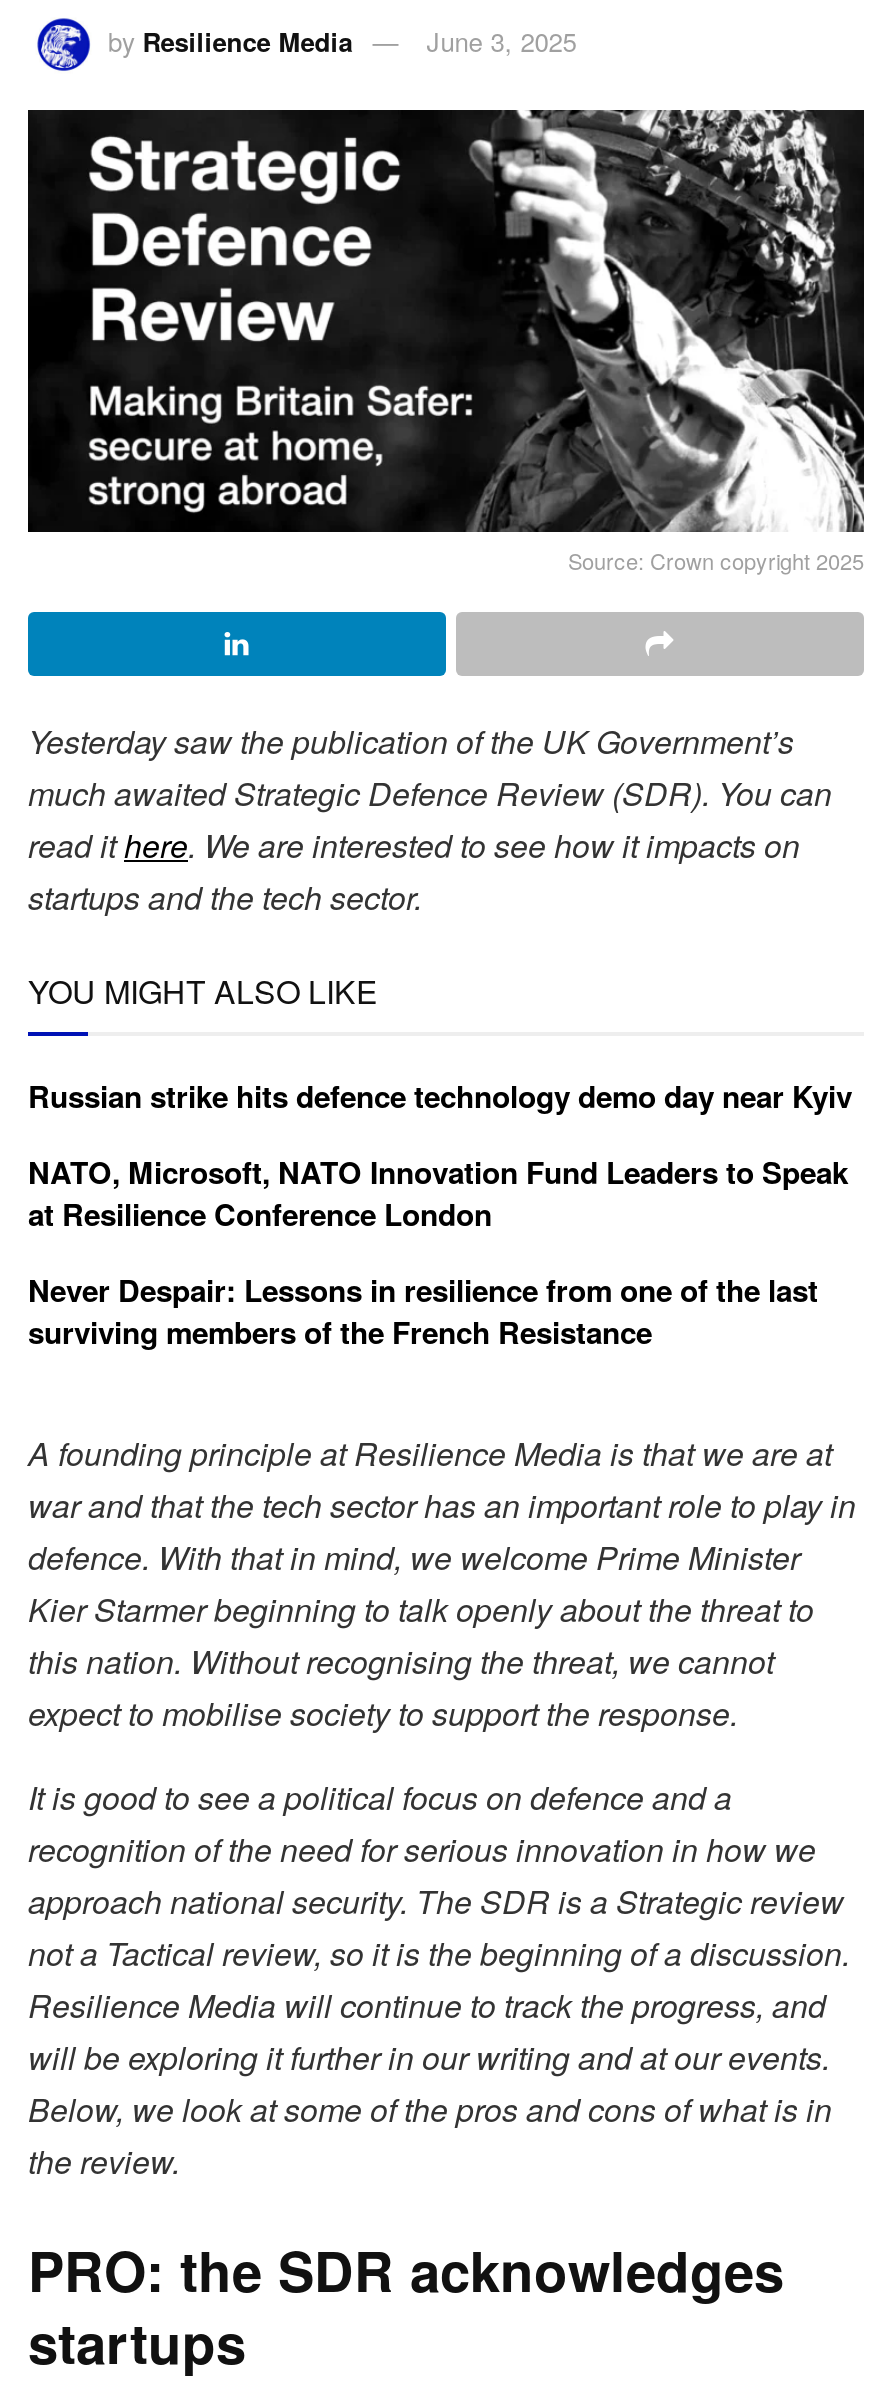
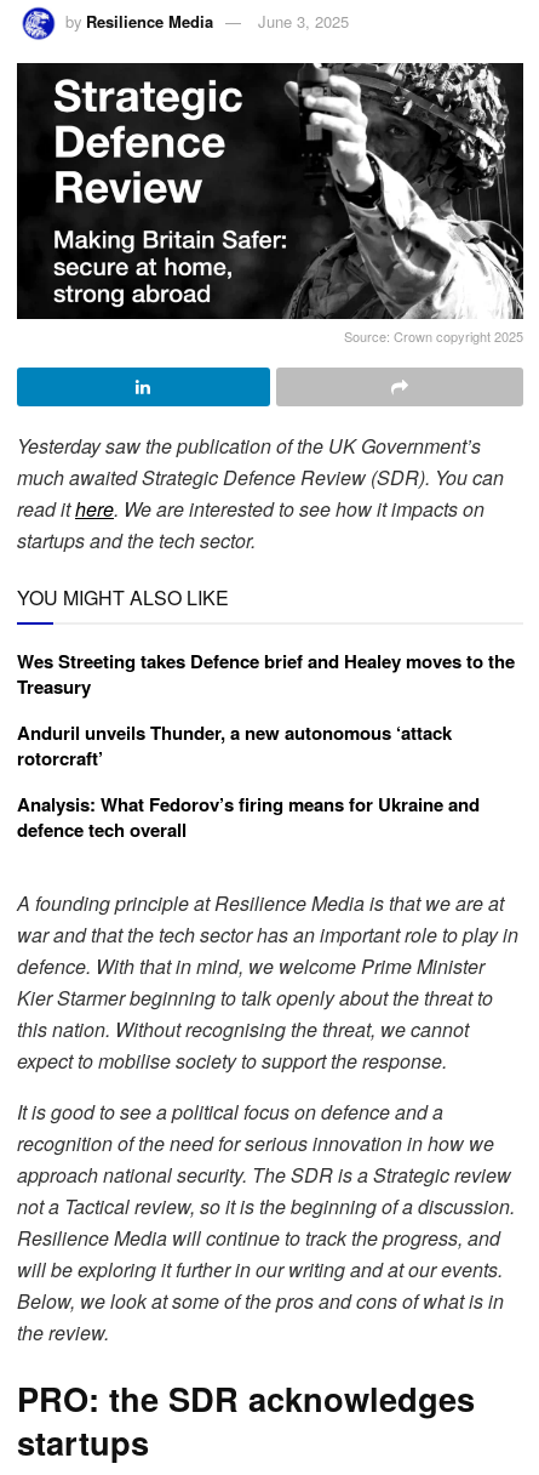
[28,1074,852,1118] Russian strike hits defence technology demo day near Kyiv -> [17,648,515,700] Wes Streeting takes Defence brief and Healey moves to the | Treasury
[28,1150,848,1236] NATO, Microsoft, NATO Innovation Fund Leaders to Speak | at Resilience Conference London -> [17,719,452,771] Anduril unveils Thunder, a new autonomous ‘attack | rotorcraft’
[28,1268,818,1354] Never Despair: Lessons in resilience from one of the last | surviving members of the French Resistance -> [17,791,480,843] Analysis: What Fedorov’s firing means for Ukraine and | defence tech overall

